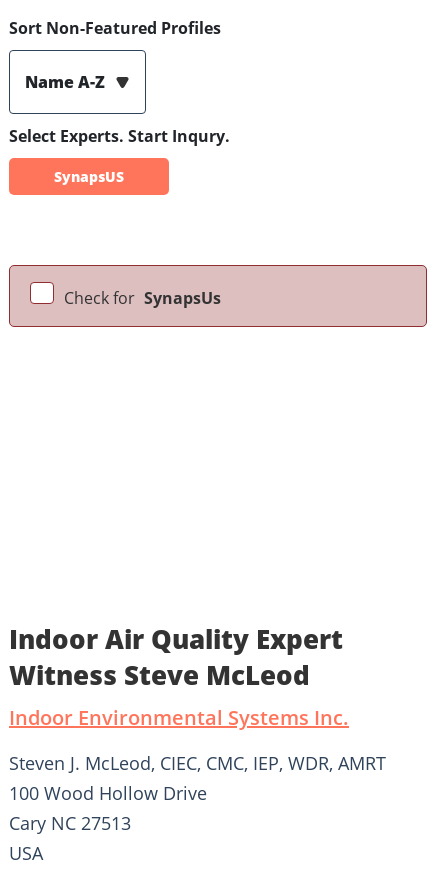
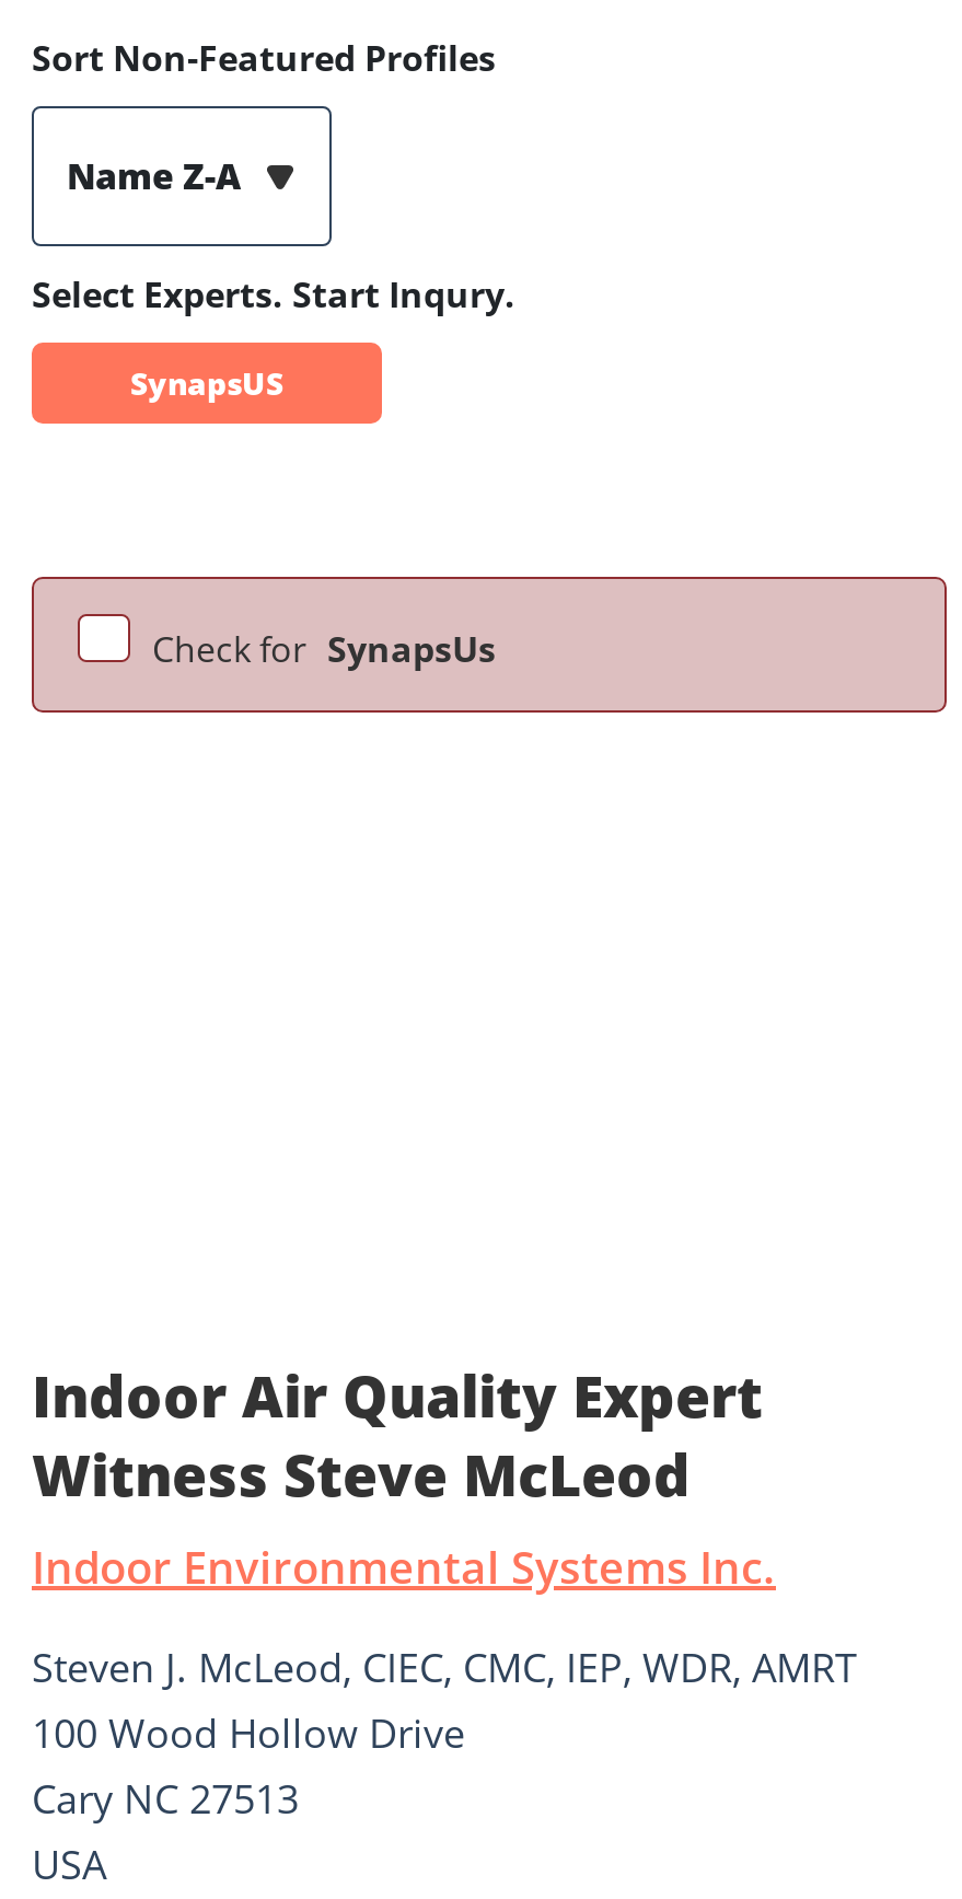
[25,71,109,93] Name A-Z -> [67,153,251,201] Name Z-A

